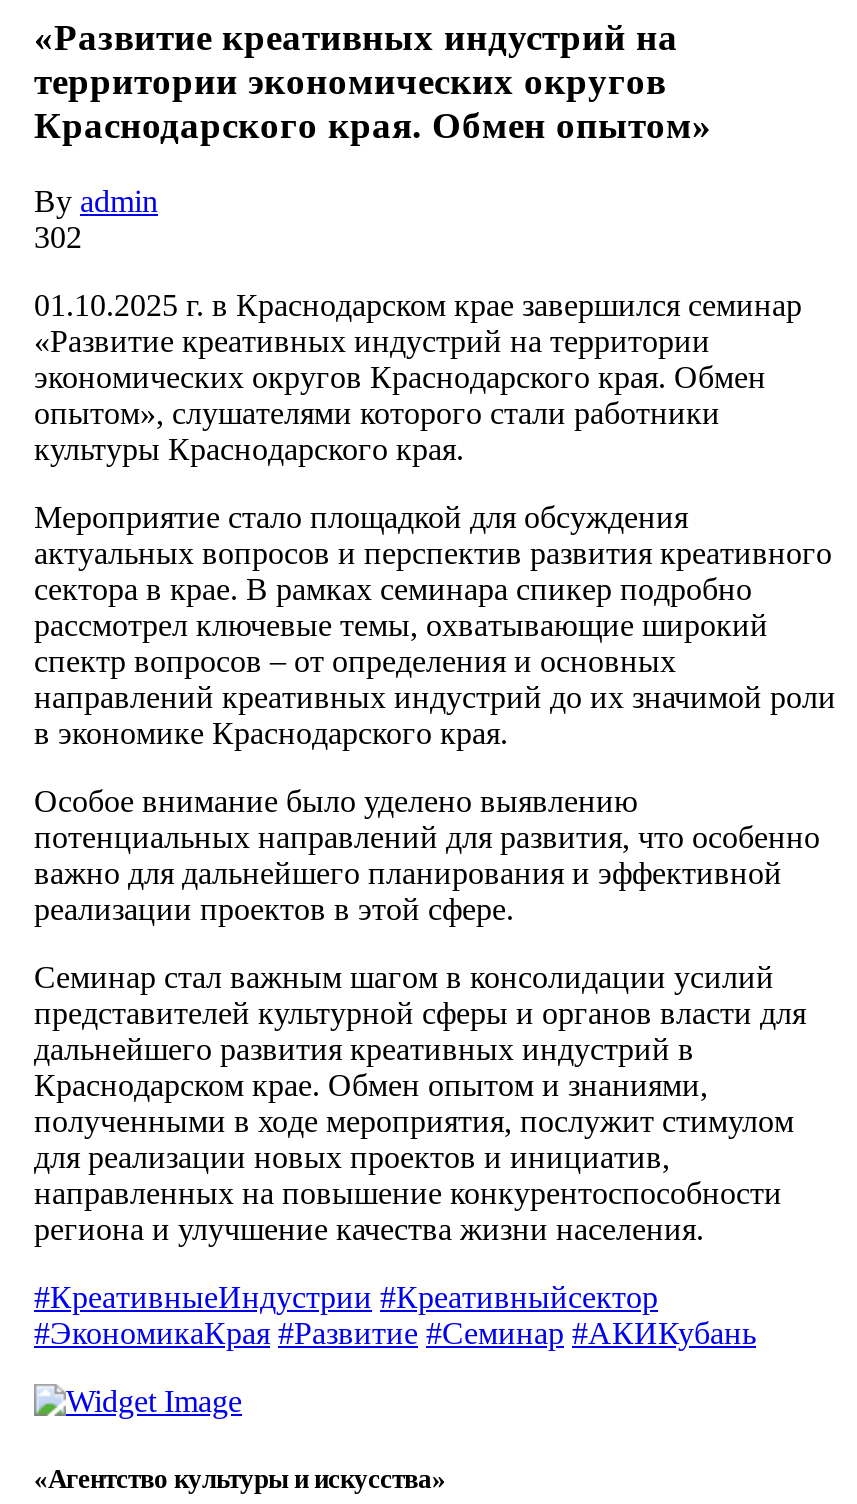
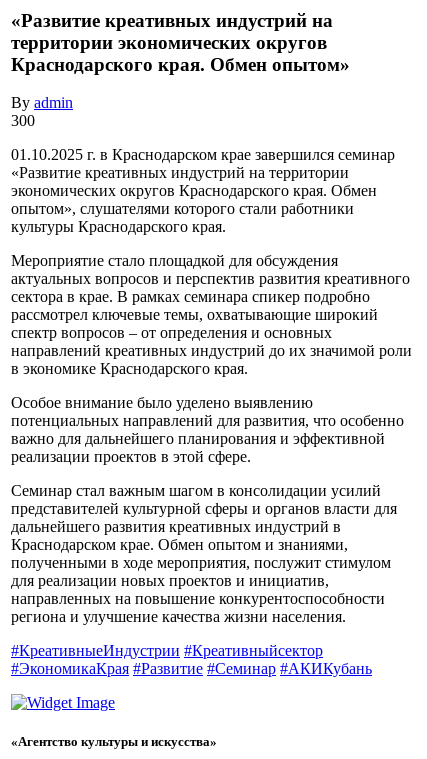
[34,220,82,254] 302 -> [11,112,35,129] 300

